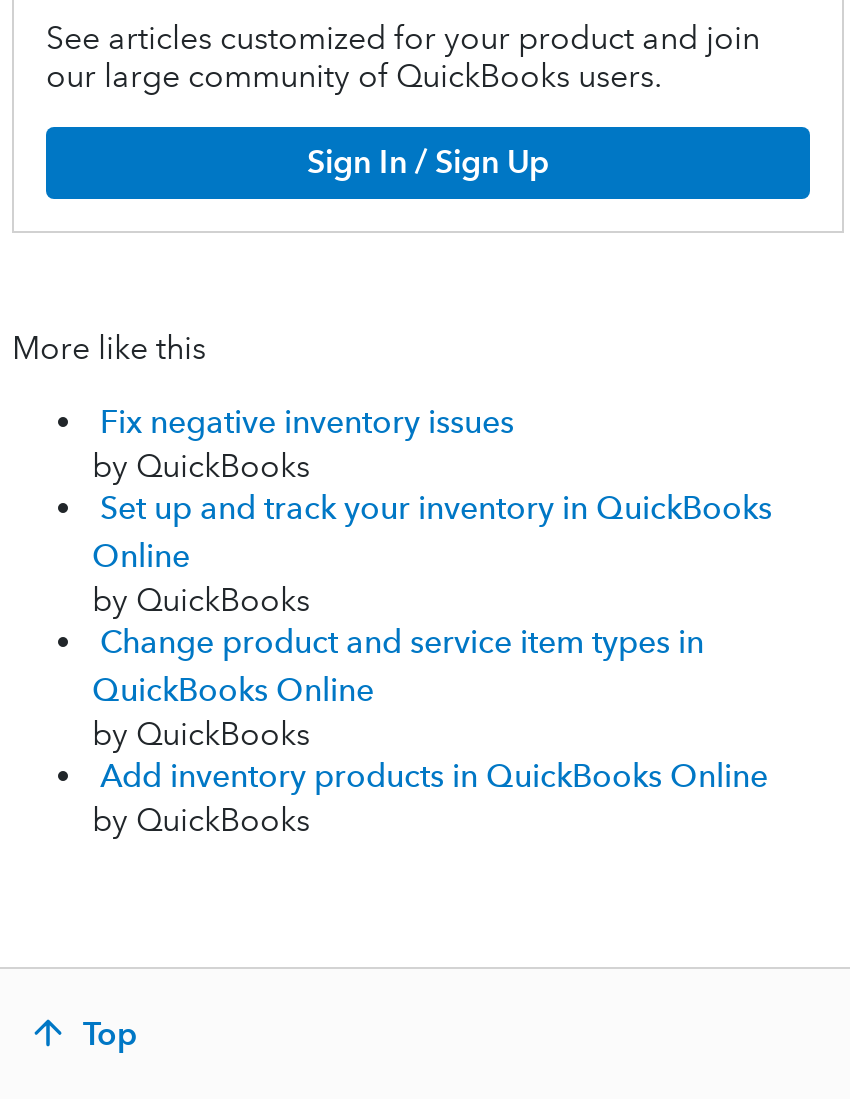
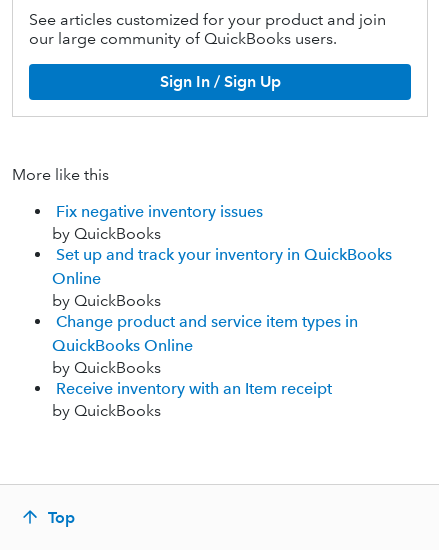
[100,756,768,794] Add inventory products in QuickBooks Online -> [56,378,332,397] Receive inventory with an Item receipt

